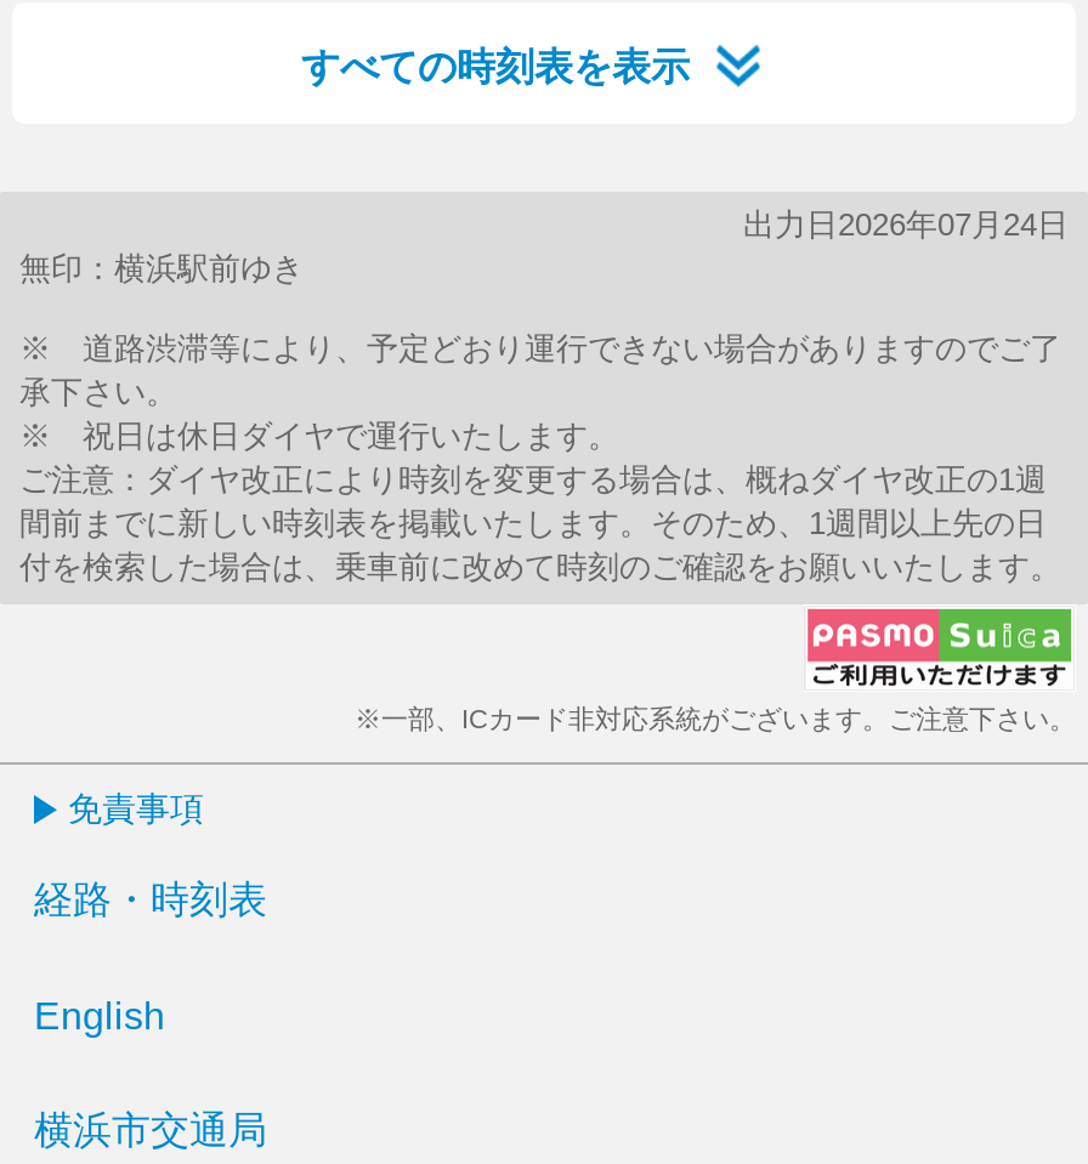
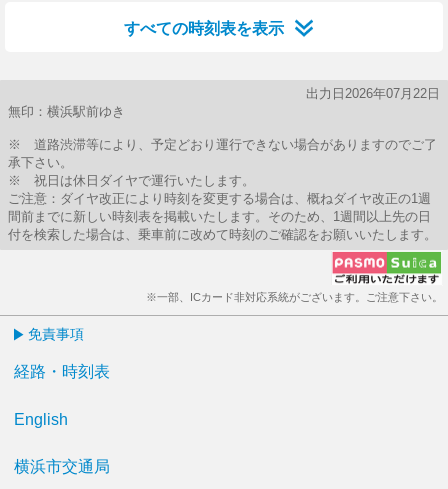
[743,206,1069,243] 出力日2026年07月24日 -> [306,86,440,101] 出力日2026年07月22日

